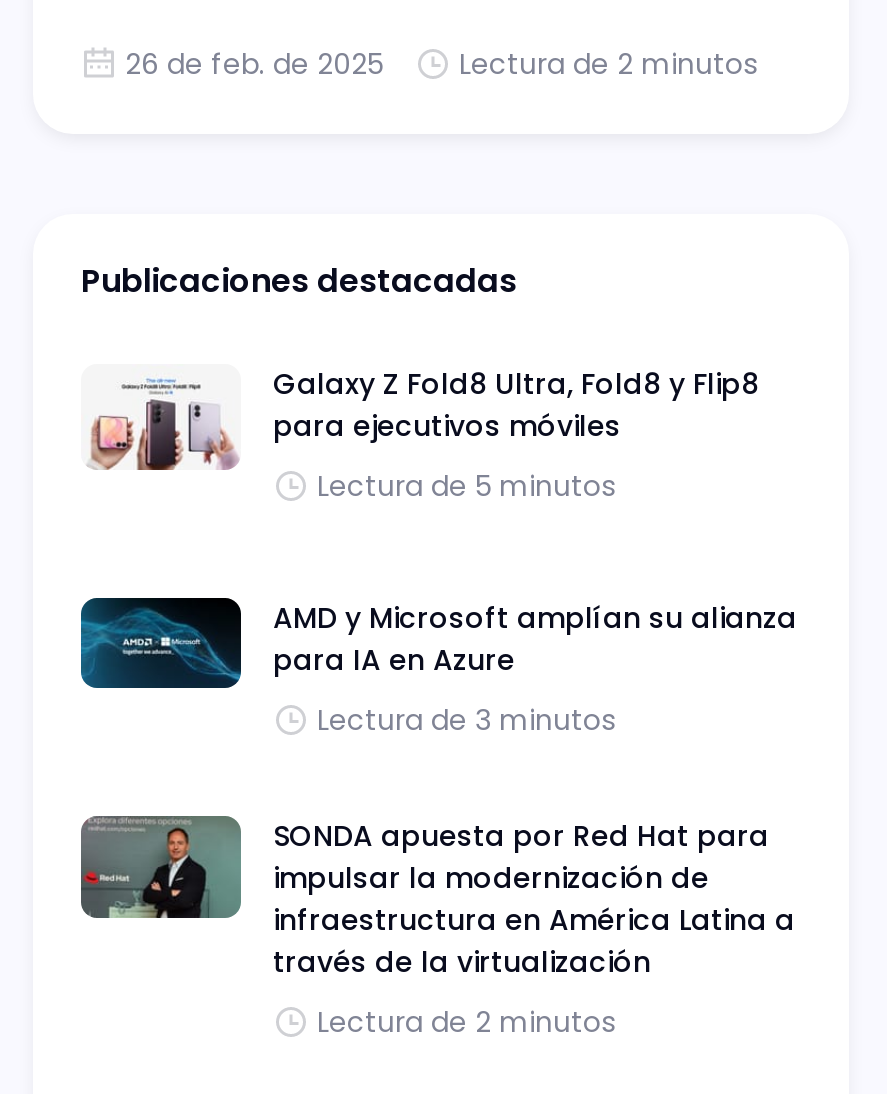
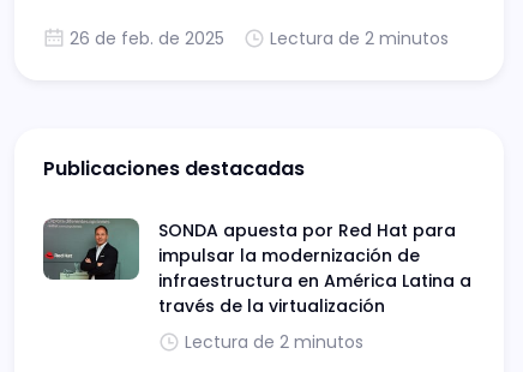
[89,364,797,741] [image] | Galaxy Z Fold8 Ultra, Fold8 y Flip8 | para ejecutivos móviles | Lectura de 5 minutos | AMD y Microsoft amplían su alianza | para IA en Azure | Lectura de 3 minutos -> none
[79,596,243,690] [image] -> none

